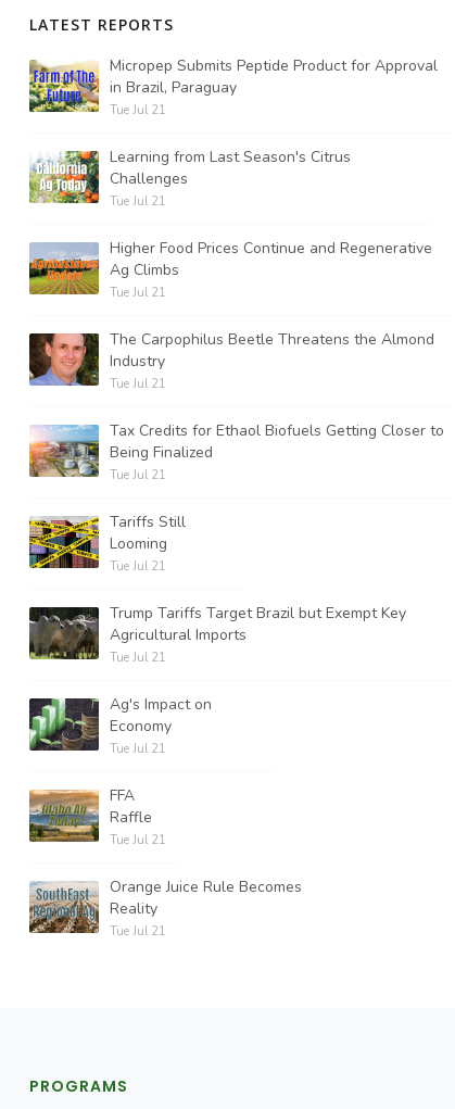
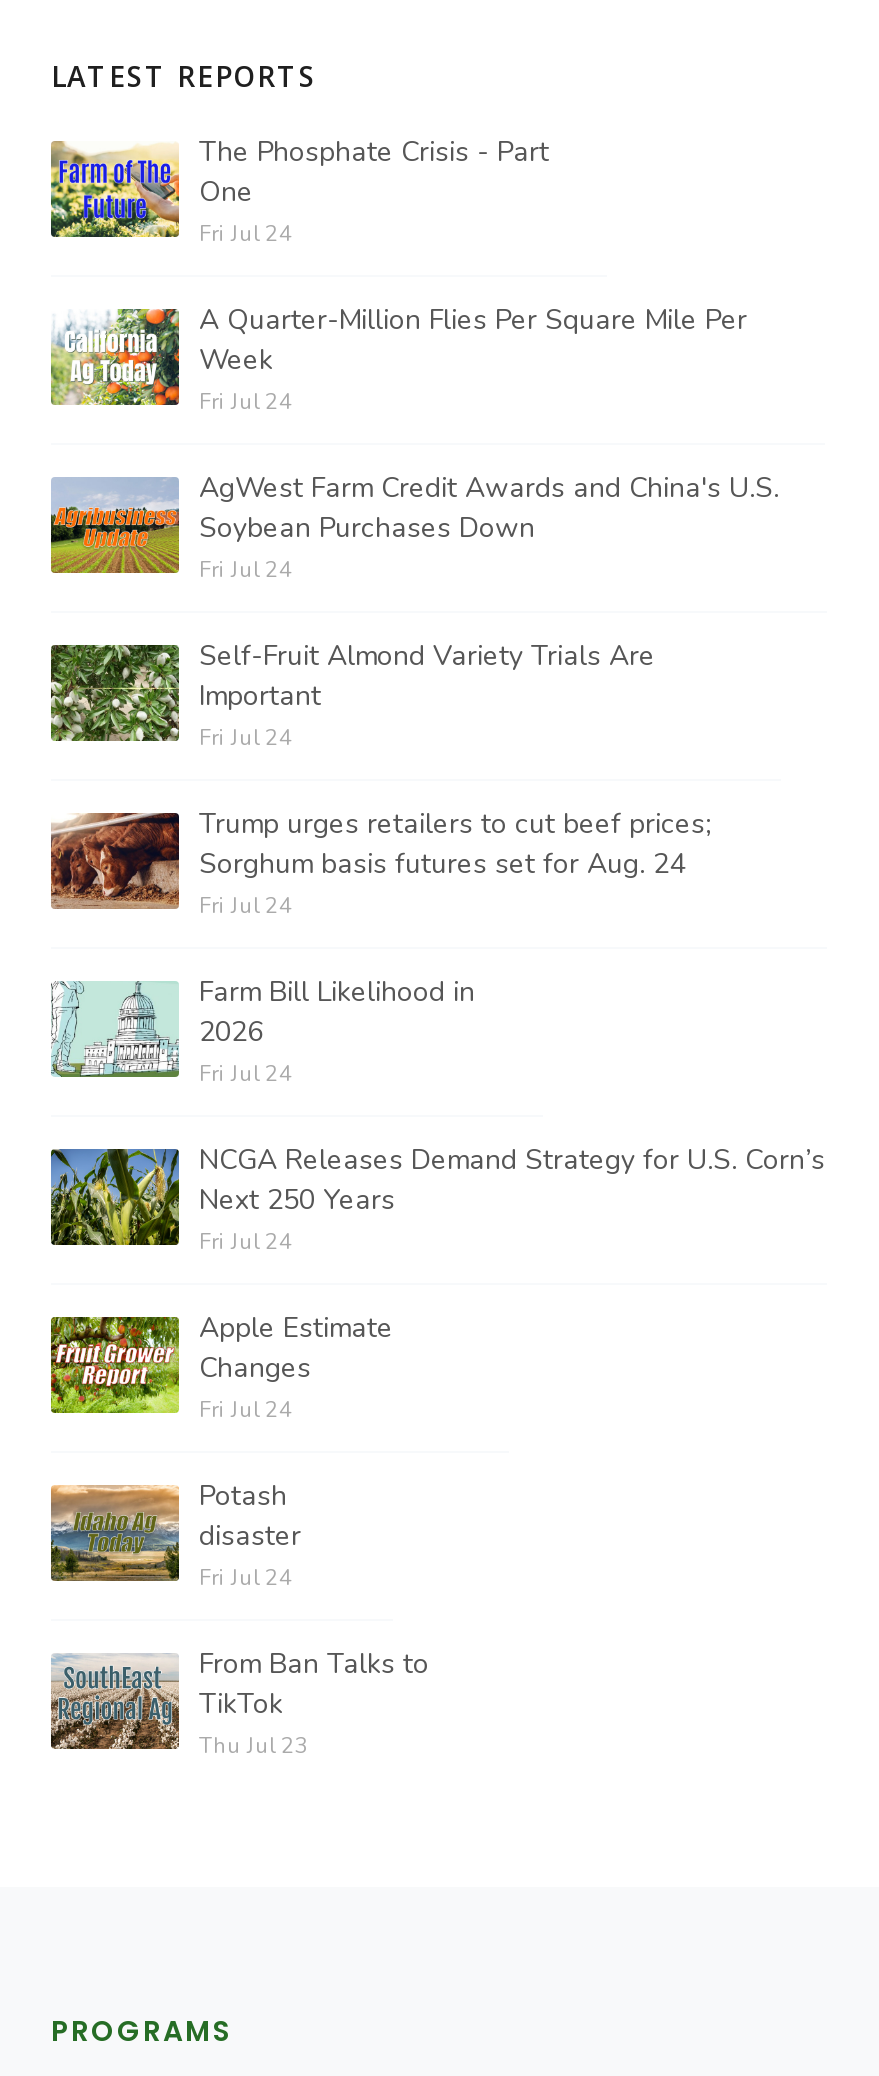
[110,55,438,118] Micropep Submits Peptide Product for Approval | in Brazil, Paraguay | Tue Jul 21 -> [199,133,549,249] The Phosphate Crisis - Part | One | Fri Jul 24
[110,147,351,210] Learning from Last Season's Citrus | Challenges | Tue Jul 21 -> [199,301,747,417] A Quarter-Million Flies Per Square Mile Per | Week | Fri Jul 24
[110,238,432,301] Higher Food Prices Continue and Regenerative | Ag Climbs | Tue Jul 21 -> [199,469,779,585] AgWest Farm Credit Awards and China's U.S. | Soybean Purchases Down | Fri Jul 24
[28,329,434,392] [image] | The Carpophilus Beetle Threatens the Almond | Industry | Tue Jul 21 -> [49,637,655,753] [image] | Self-Fruit Almond Variety Trials Are | Important | Fri Jul 24
[28,420,444,483] [image] | Tax Credits for Ethaol Biofuels Getting Closer to | Being Finalized | Tue Jul 21 -> [49,805,711,921] [image] | Trump urges retailers to cut beef prices; | Sorghum basis futures set for Aug. 24 | Fri Jul 24
[28,512,186,575] [image] | Tariffs Still | Looming | Tue Jul 21 -> [51,973,475,1089] [image] | Farm Bill Likelihood in | 2026 | Fri Jul 24
[28,603,406,666] [image] | Trump Tariffs Target Brazil but Exempt Key | Agricultural Imports | Tue Jul 21 -> [49,1141,825,1257] [image] | NCGA Releases Demand Strategy for U.S. Corn’s | Next 250 Years | Fri Jul 24
[29,694,212,757] [image] | Ag's Impact on | Economy | Tue Jul 21 -> [49,1309,393,1425] [image] | Apple Estimate | Changes | Fri Jul 24
[110,785,166,848] FFA | Raffle | Tue Jul 21 -> [199,1477,301,1593] Potash | disaster | Fri Jul 24
[110,877,302,940] Orange Juice Rule Becomes | Reality | Tue Jul 21 -> [199,1645,429,1761] From Ban Talks to | TikTok | Thu Jul 23

